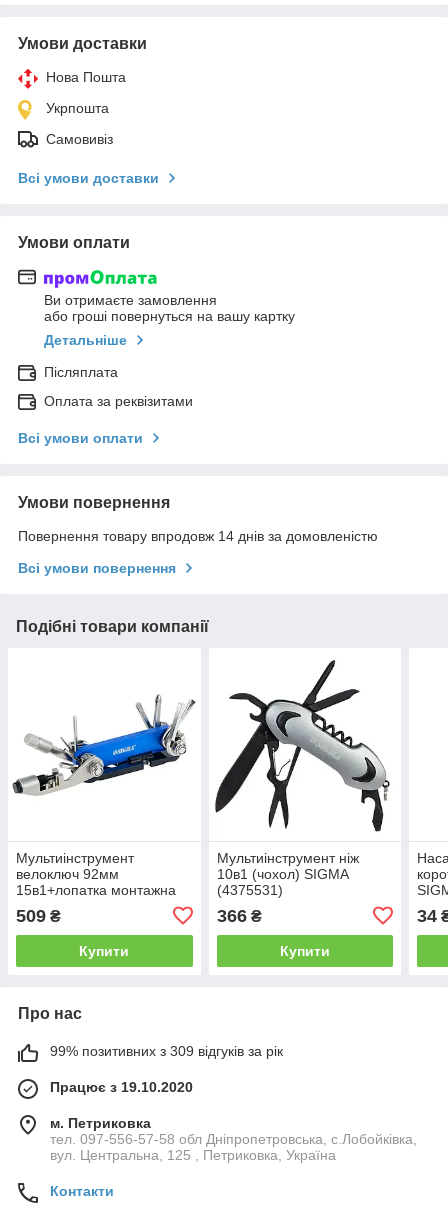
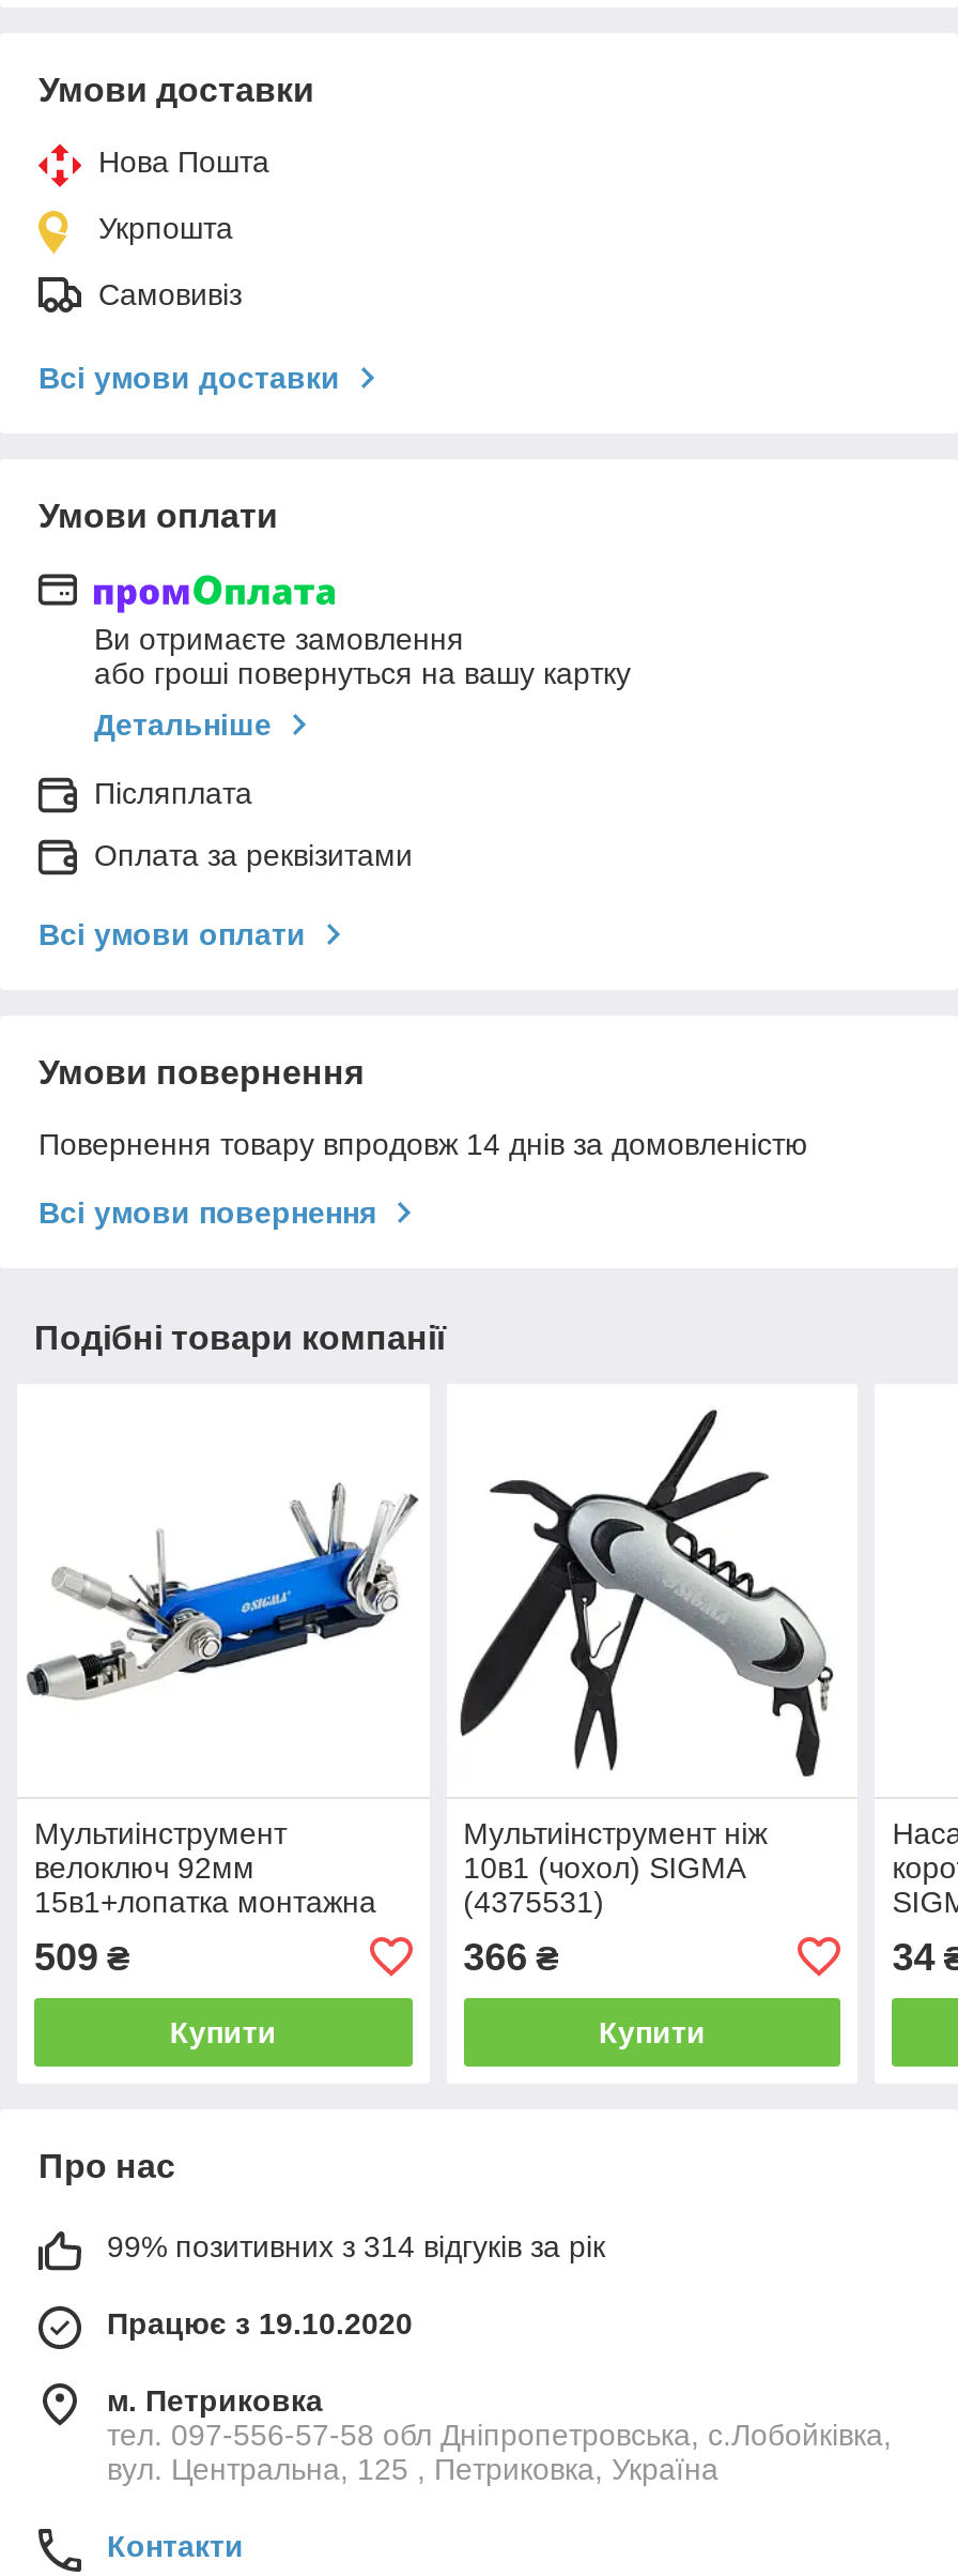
[50,1043,283,1059] 99% позитивних з 309 відгуків за рік -> [107,2229,605,2263] 99% позитивних з 314 відгуків за рік

